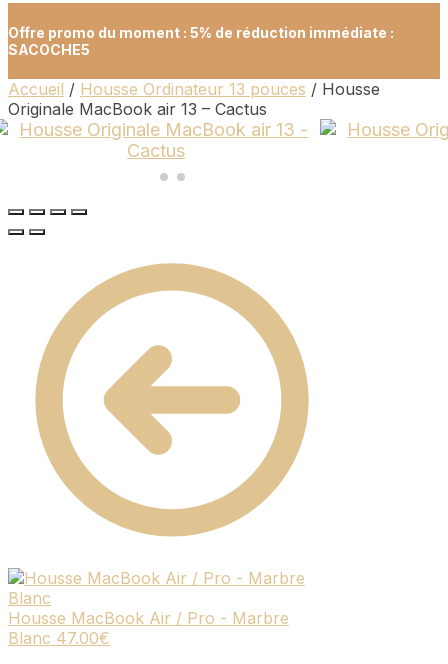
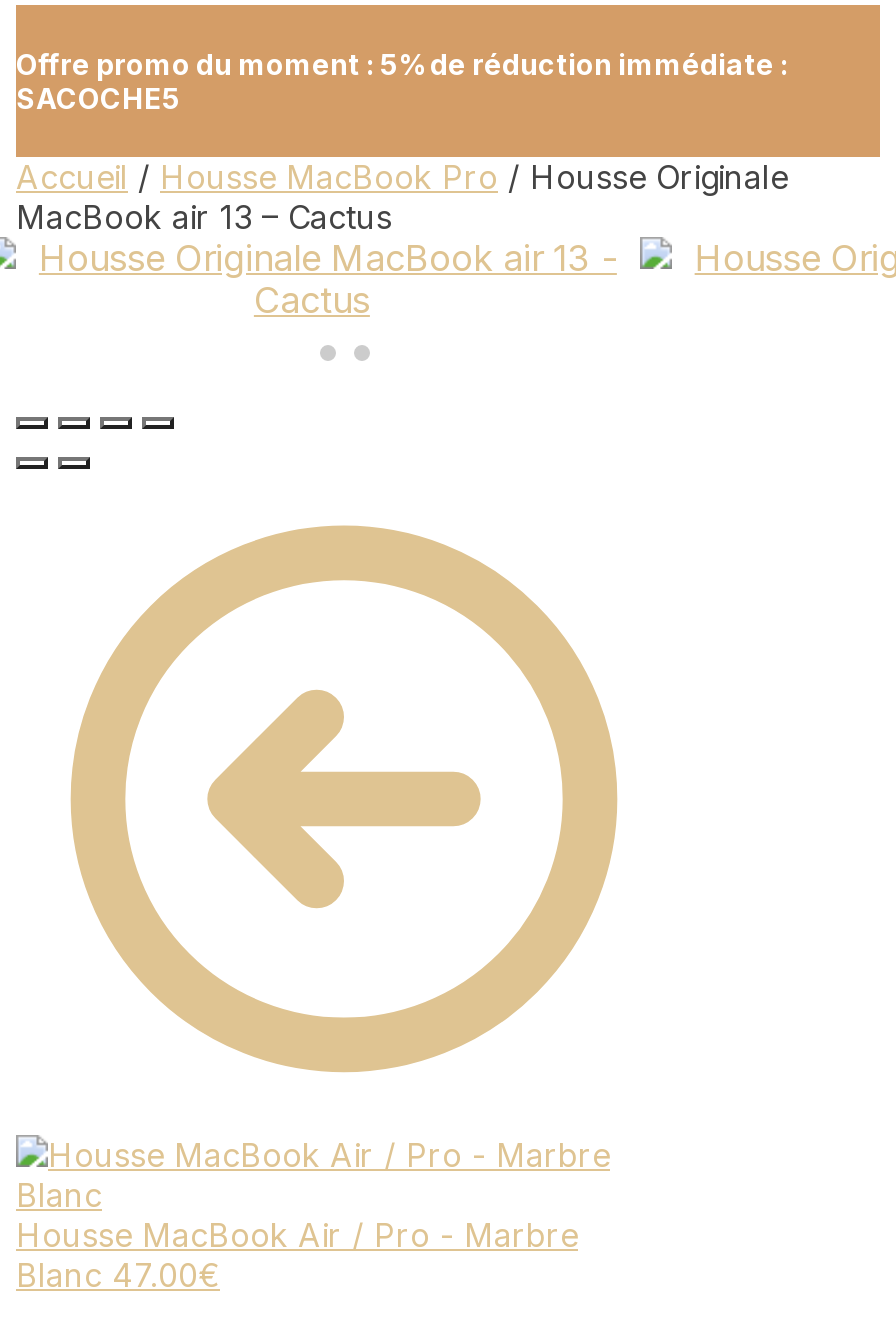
[8,79,380,119] Accueil/Housse Ordinateur 13 pouces/Housse | Originale MacBook air 13 – Cactus -> [16,157,788,237] Accueil/Housse MacBook Pro/Housse Originale | MacBook air 13 – Cactus

